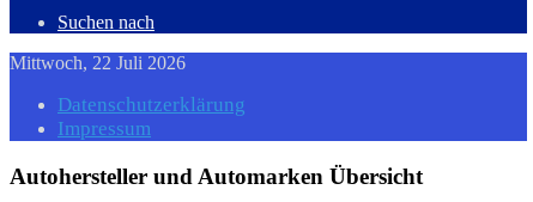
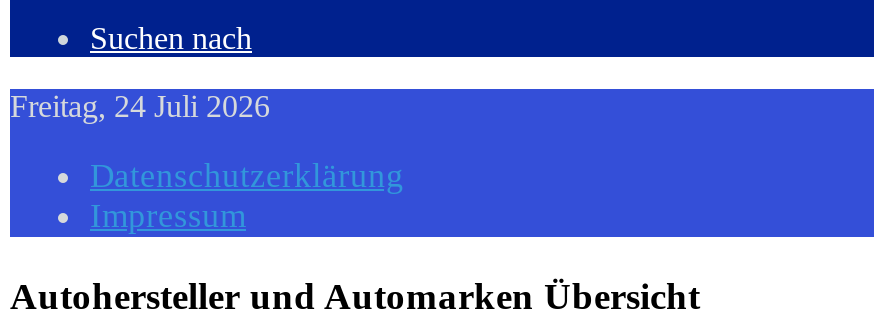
[10,52,186,73] Mittwoch, 22 Juli 2026 -> [10,89,270,123] Freitag, 24 Juli 2026

